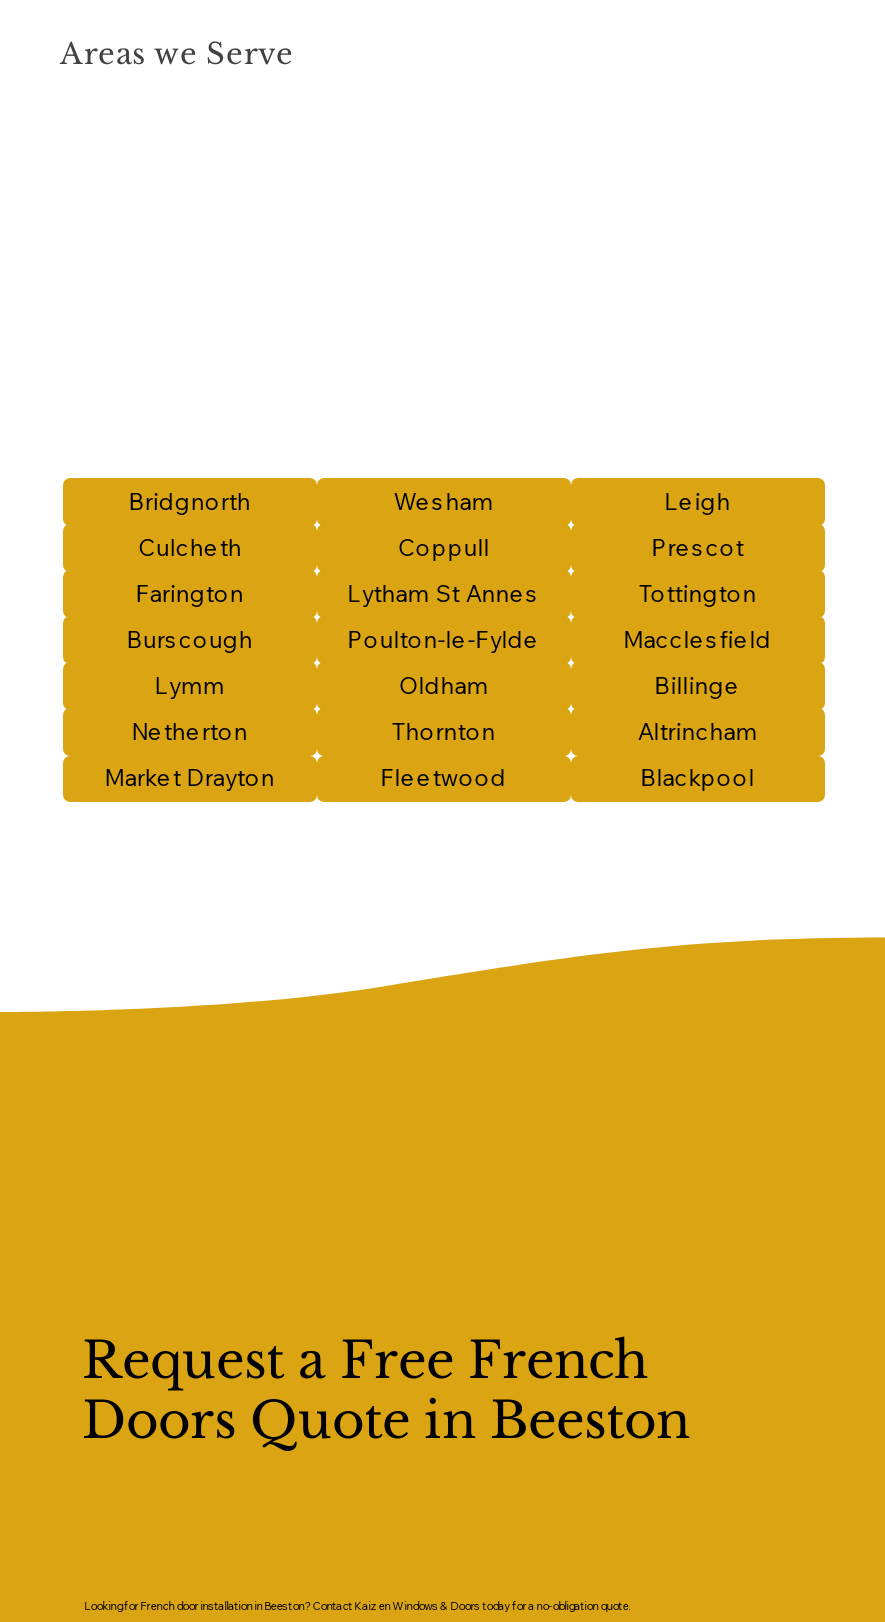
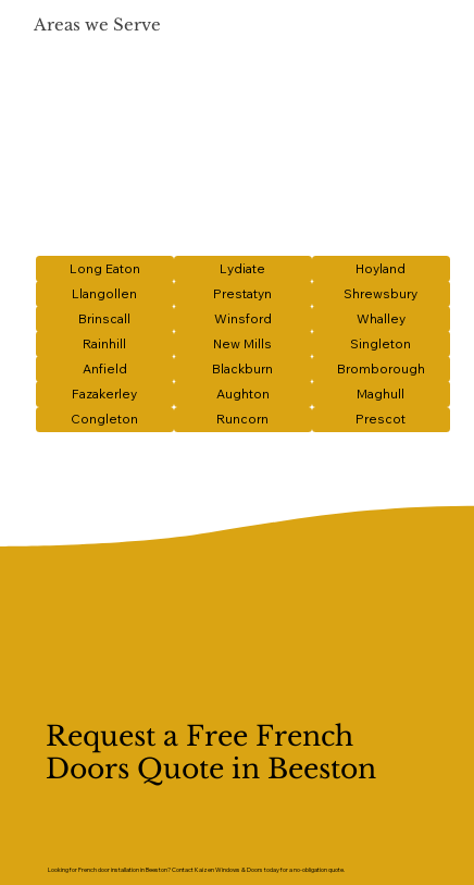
[129,486,730,562] Bridgnorth | Wesham | Leigh | Culcheth | Coppull -> [69,260,425,427] Long Eaton | Lydiate | Hoyland | Llangollen | Prestatyn | Shrewsbury | Brinscall | Winsford | Whalley | Rainhill | New Mills | Singleton | Anfield | Blackburn | Bromborough | Fazakerley | Aughton | Maghull | Congleton | Runcorn
moved [651,532,743,562] -> [356,411,406,427]: Prescot
[105,578,771,793] Farington | Lytham St Annes | Tottington | Burscough | Poulton-le-Fylde | Macclesfield | Lymm | Oldham | Billinge | Netherton | Thornton | Altrincham | Market Drayton | Fleetwood | Blackpool -> none

